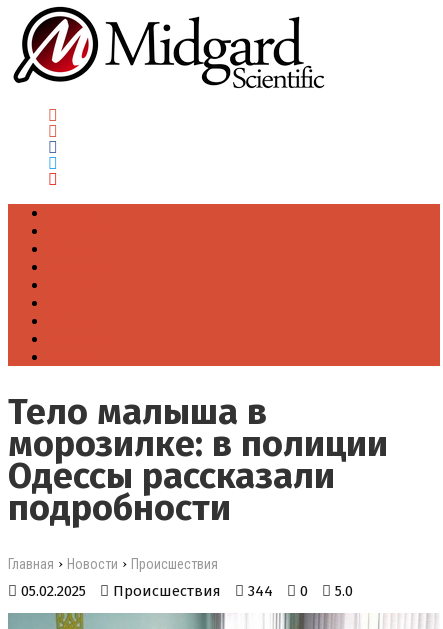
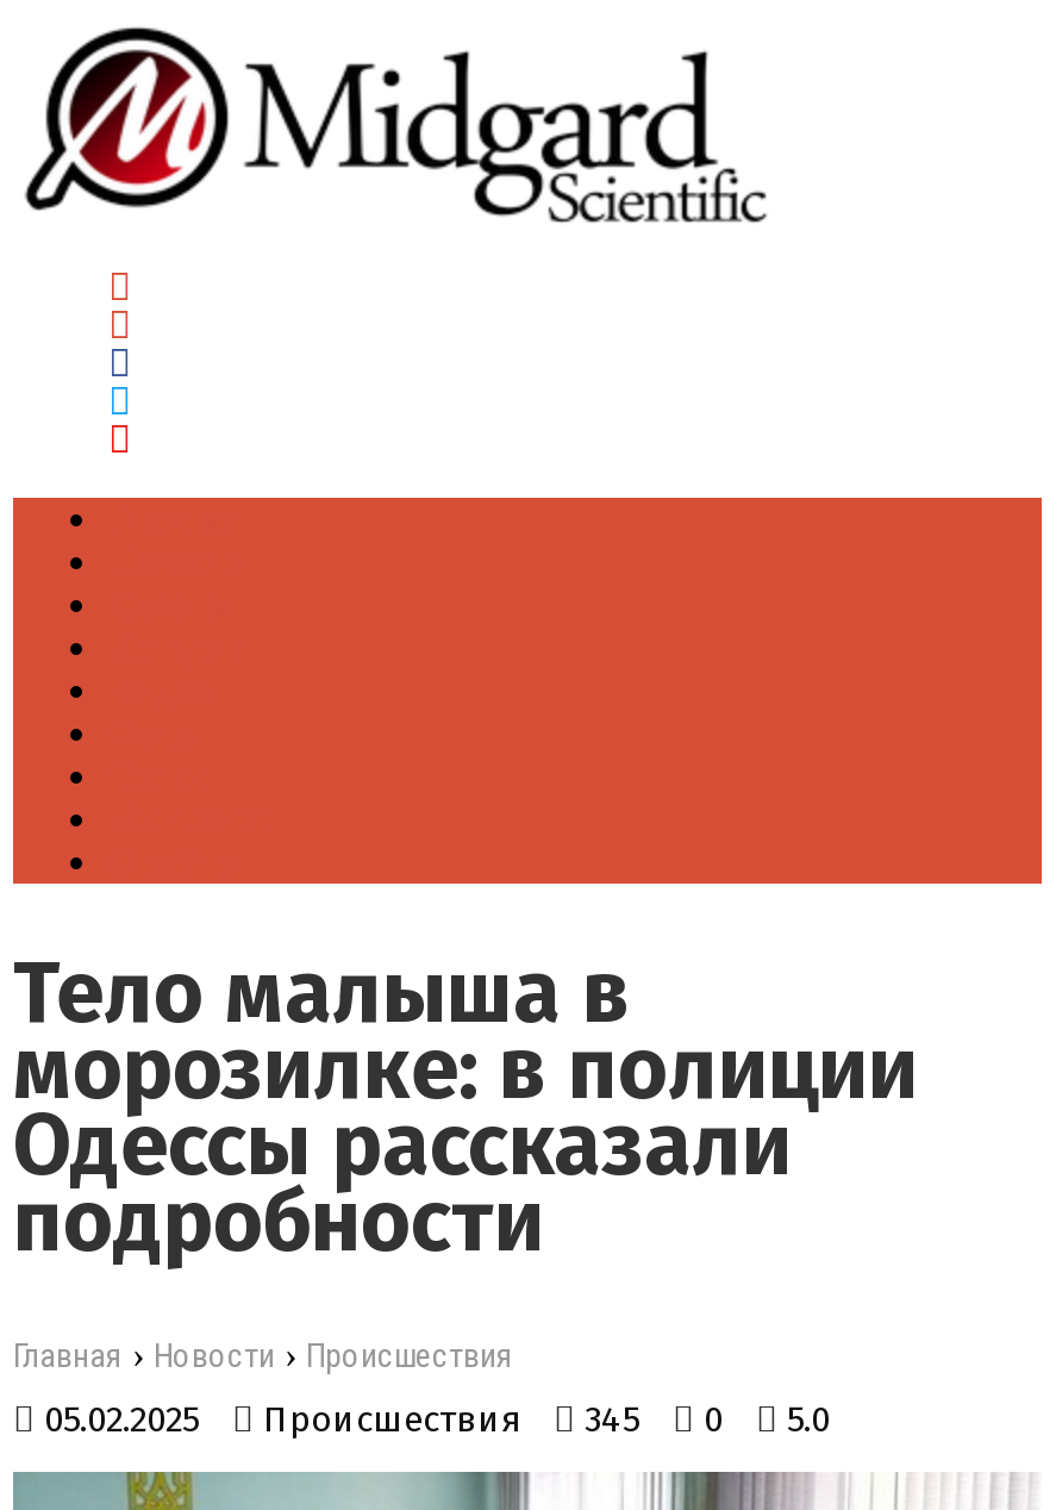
[21,582,353,600] 05.02.2025 Происшествия 344 0 5.0 -> [44,1398,830,1440] 05.02.2025 Происшествия 345 0 5.0

